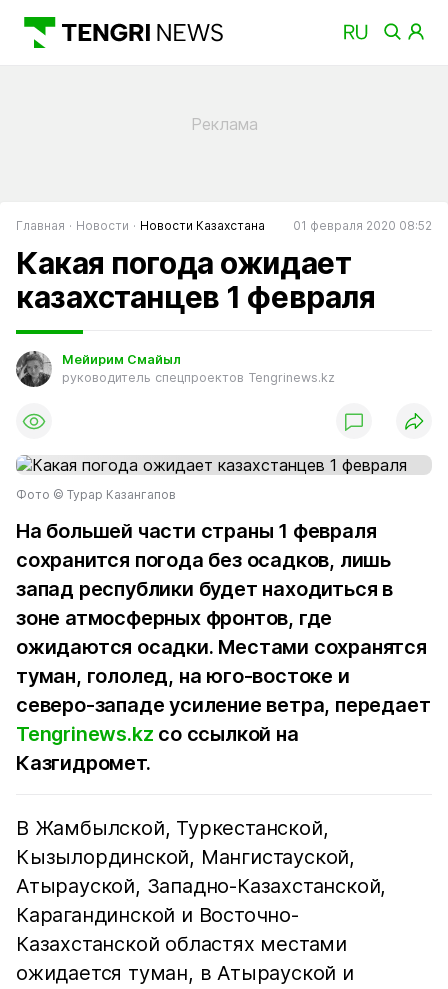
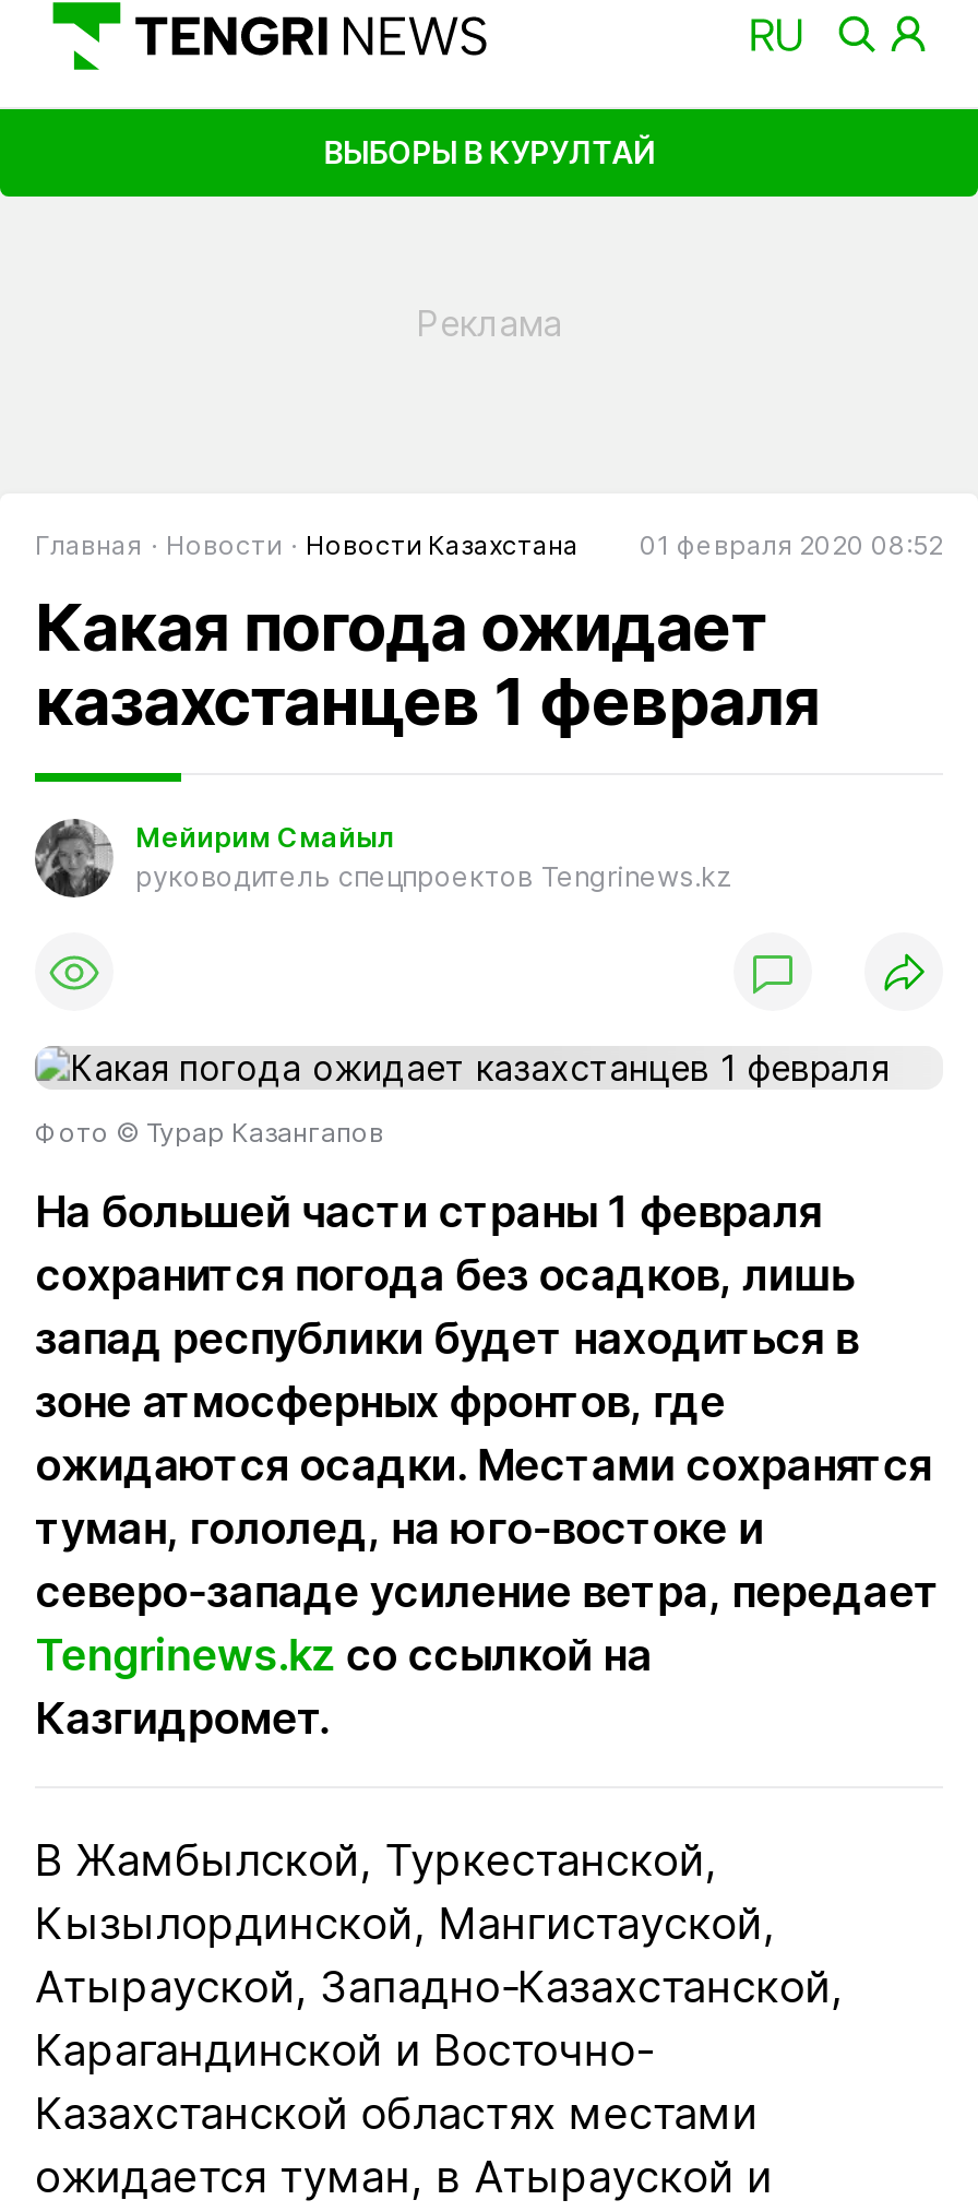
none -> [324,133,654,170] ВЫБОРЫ В КУРУЛТАЙ

